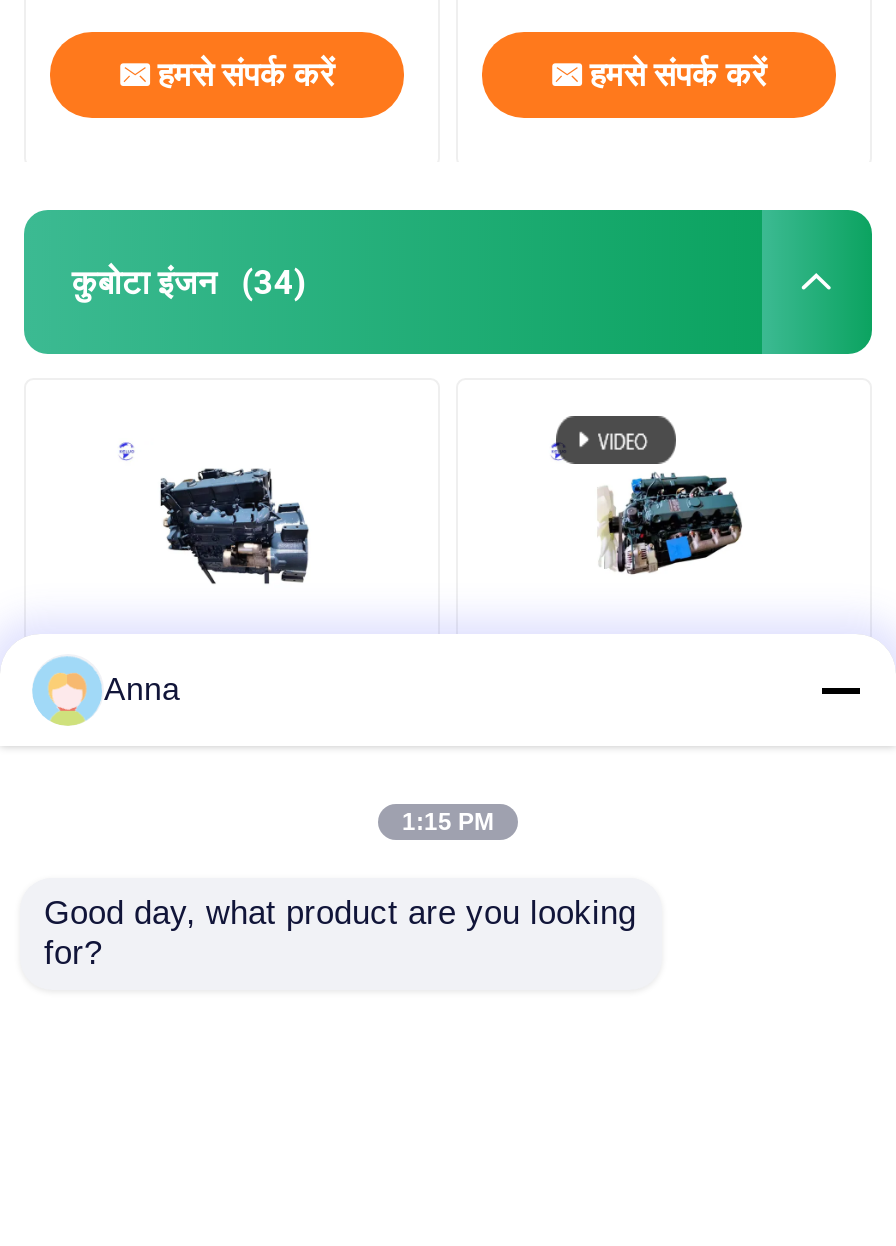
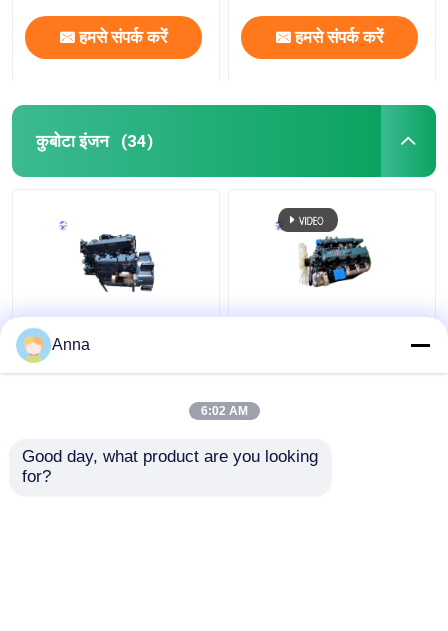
[402,808,494,836] 1:15 PM -> [200,404,247,418] 6:02 AM

